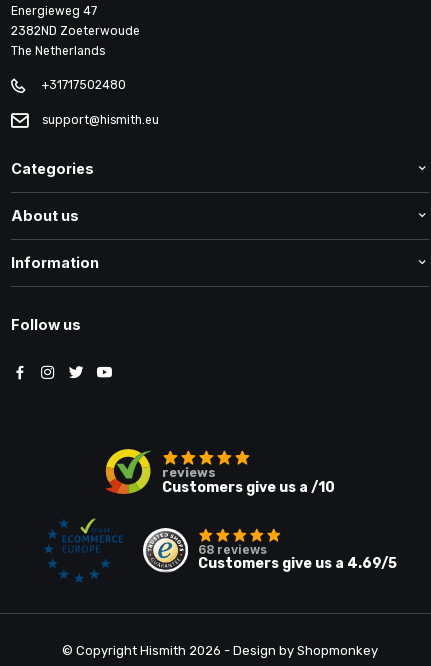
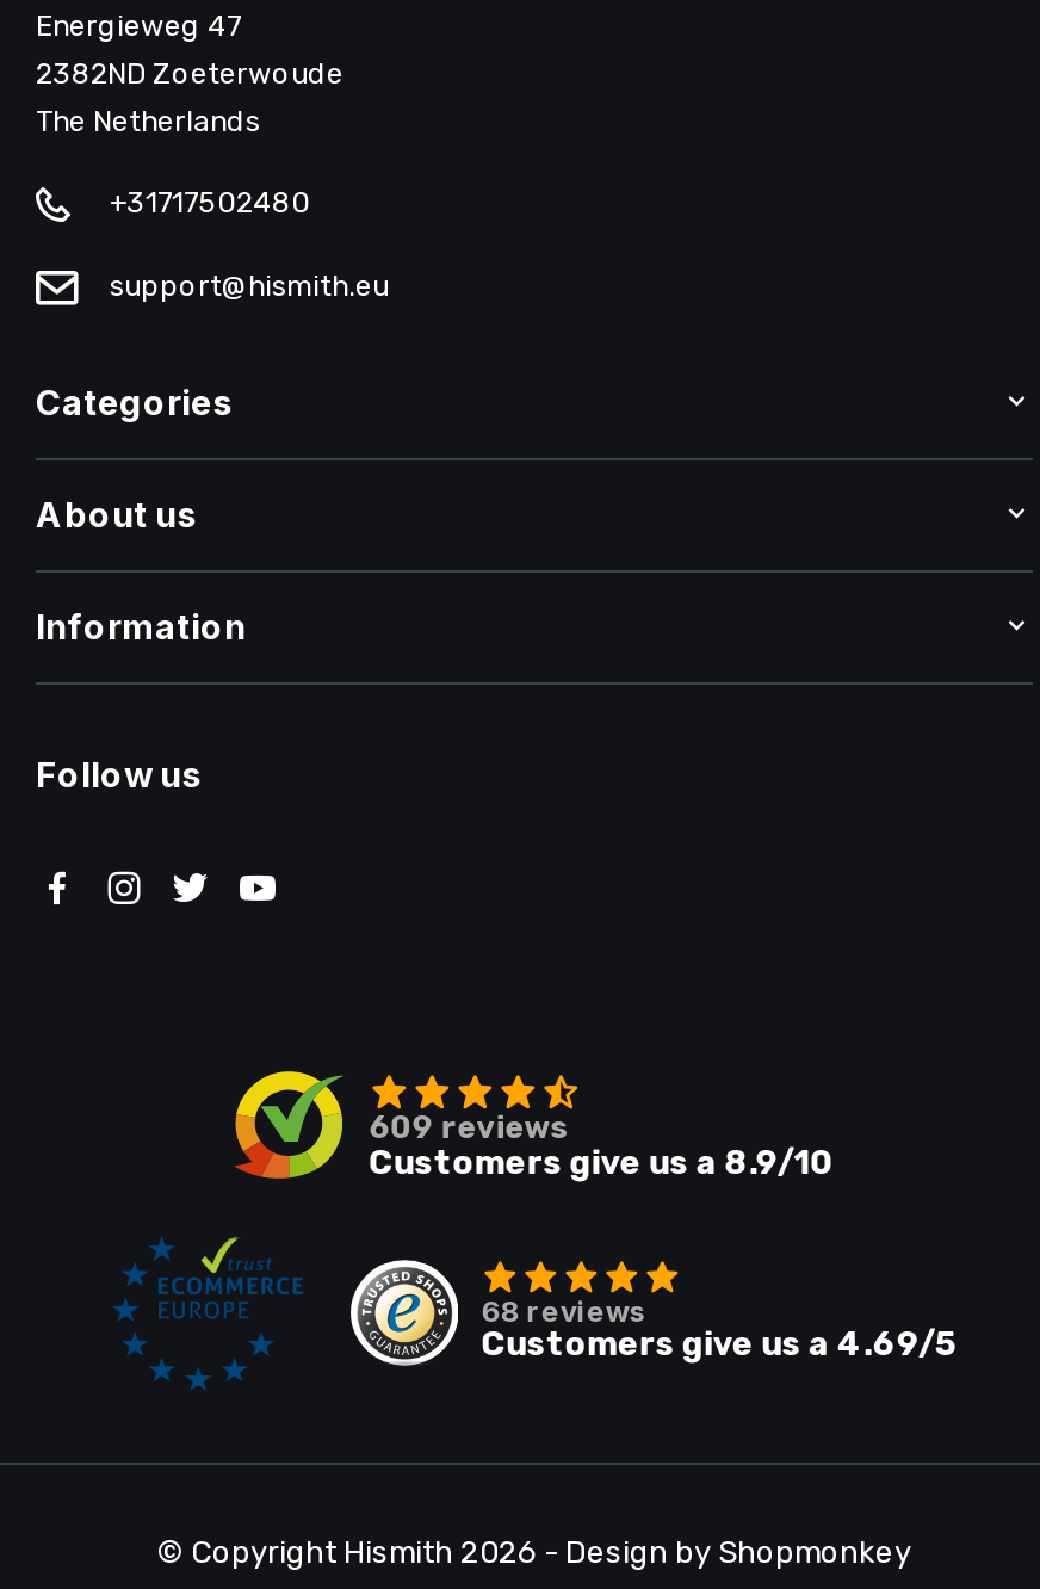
[162,465,335,496] reviews | Customers give us a /10 -> [369,1109,834,1183] 609 reviews | Customers give us a 8.9/10

